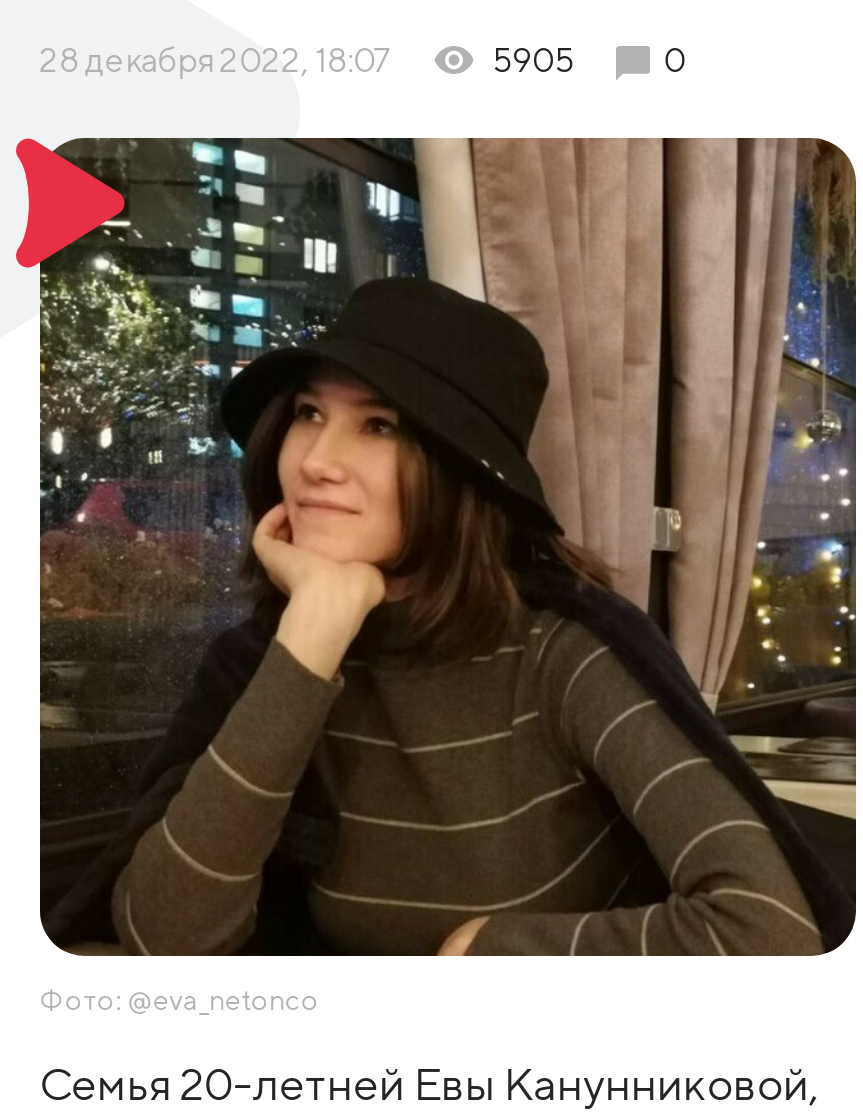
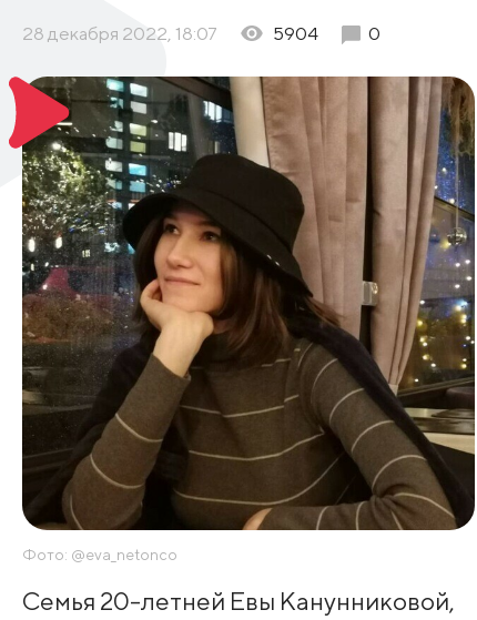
[492,40,574,80] 5905 -> [273,22,318,45] 5904

